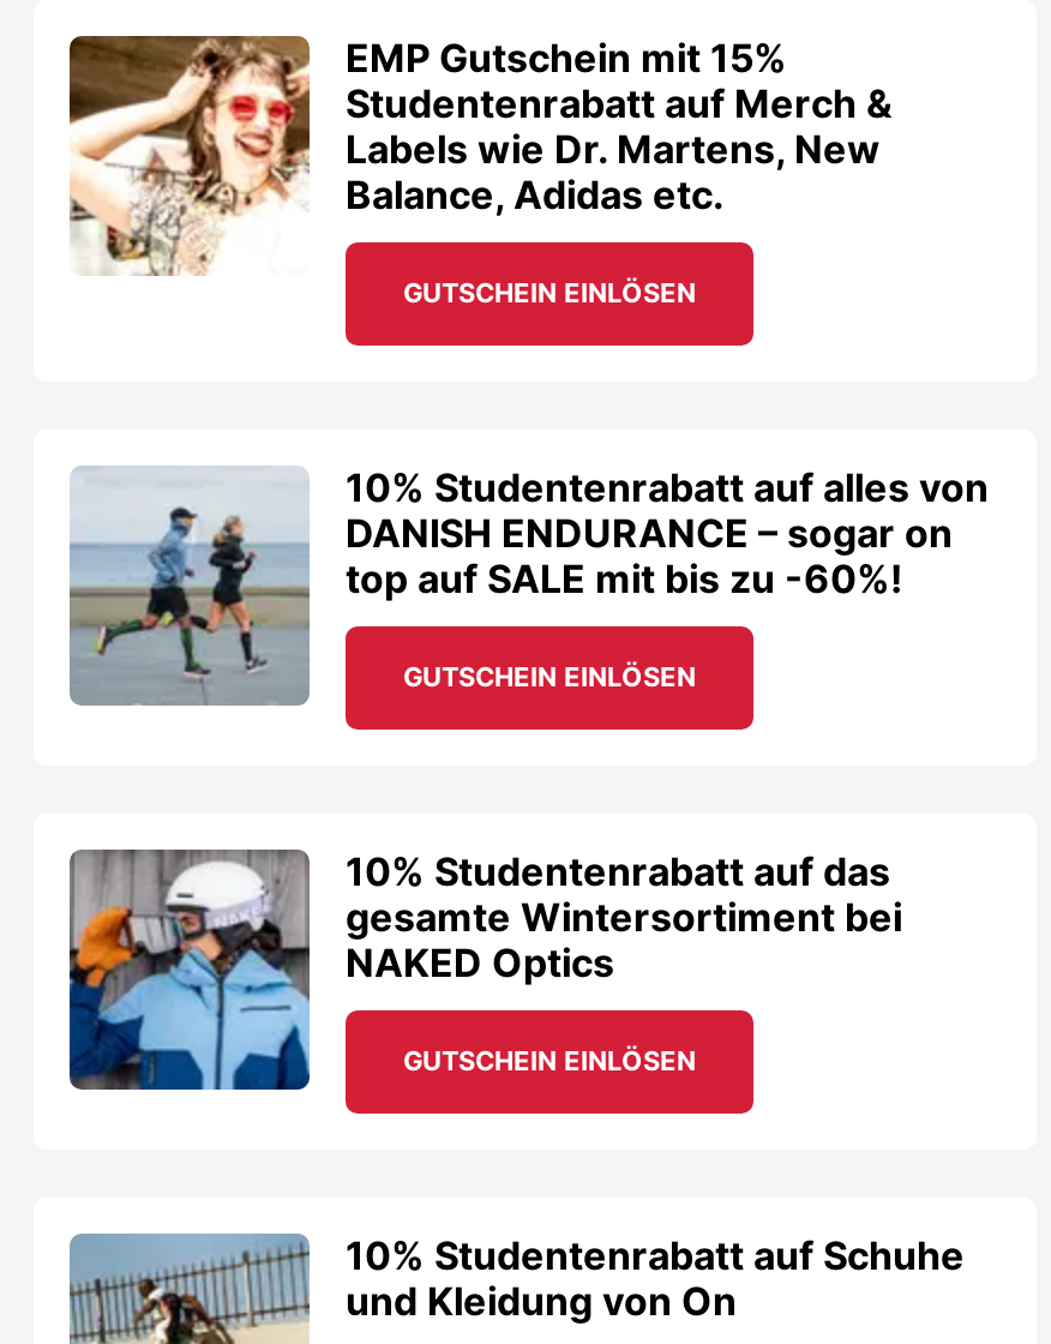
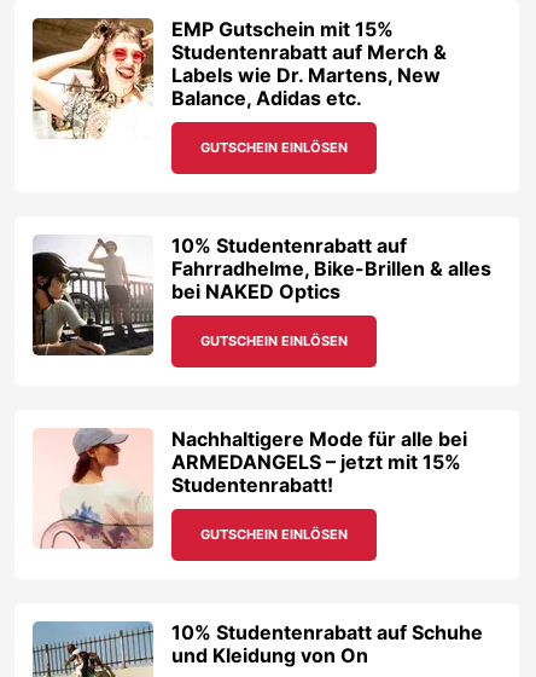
[67,463,989,706] [image] | 10% Studentenrabatt auf alles von | DANISH ENDURANCE – sogar on | top auf SALE mit bis zu -60%! -> [31,233,491,357] [image] | 10% Studentenrabatt auf | Fahrradhelme, Bike-Brillen & alles | bei NAKED Optics
[67,847,902,1092] [image] | 10% Studentenrabatt auf das | gesamte Wintersortiment bei | NAKED Optics -> [33,427,467,550] [image] | Nachhaltigere Mode für alle bei | ARMEDANGELS – jetzt mit 15% | Studentenrabatt!

